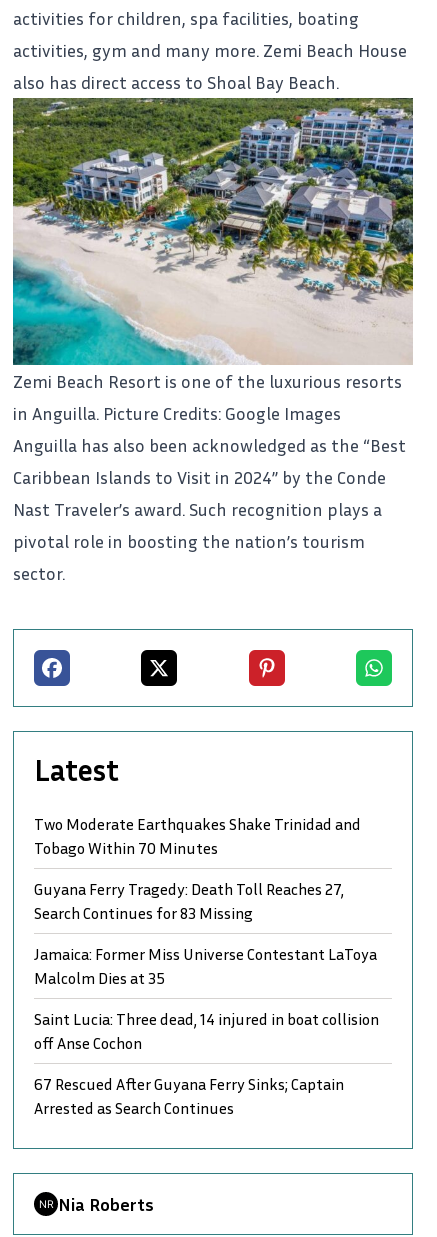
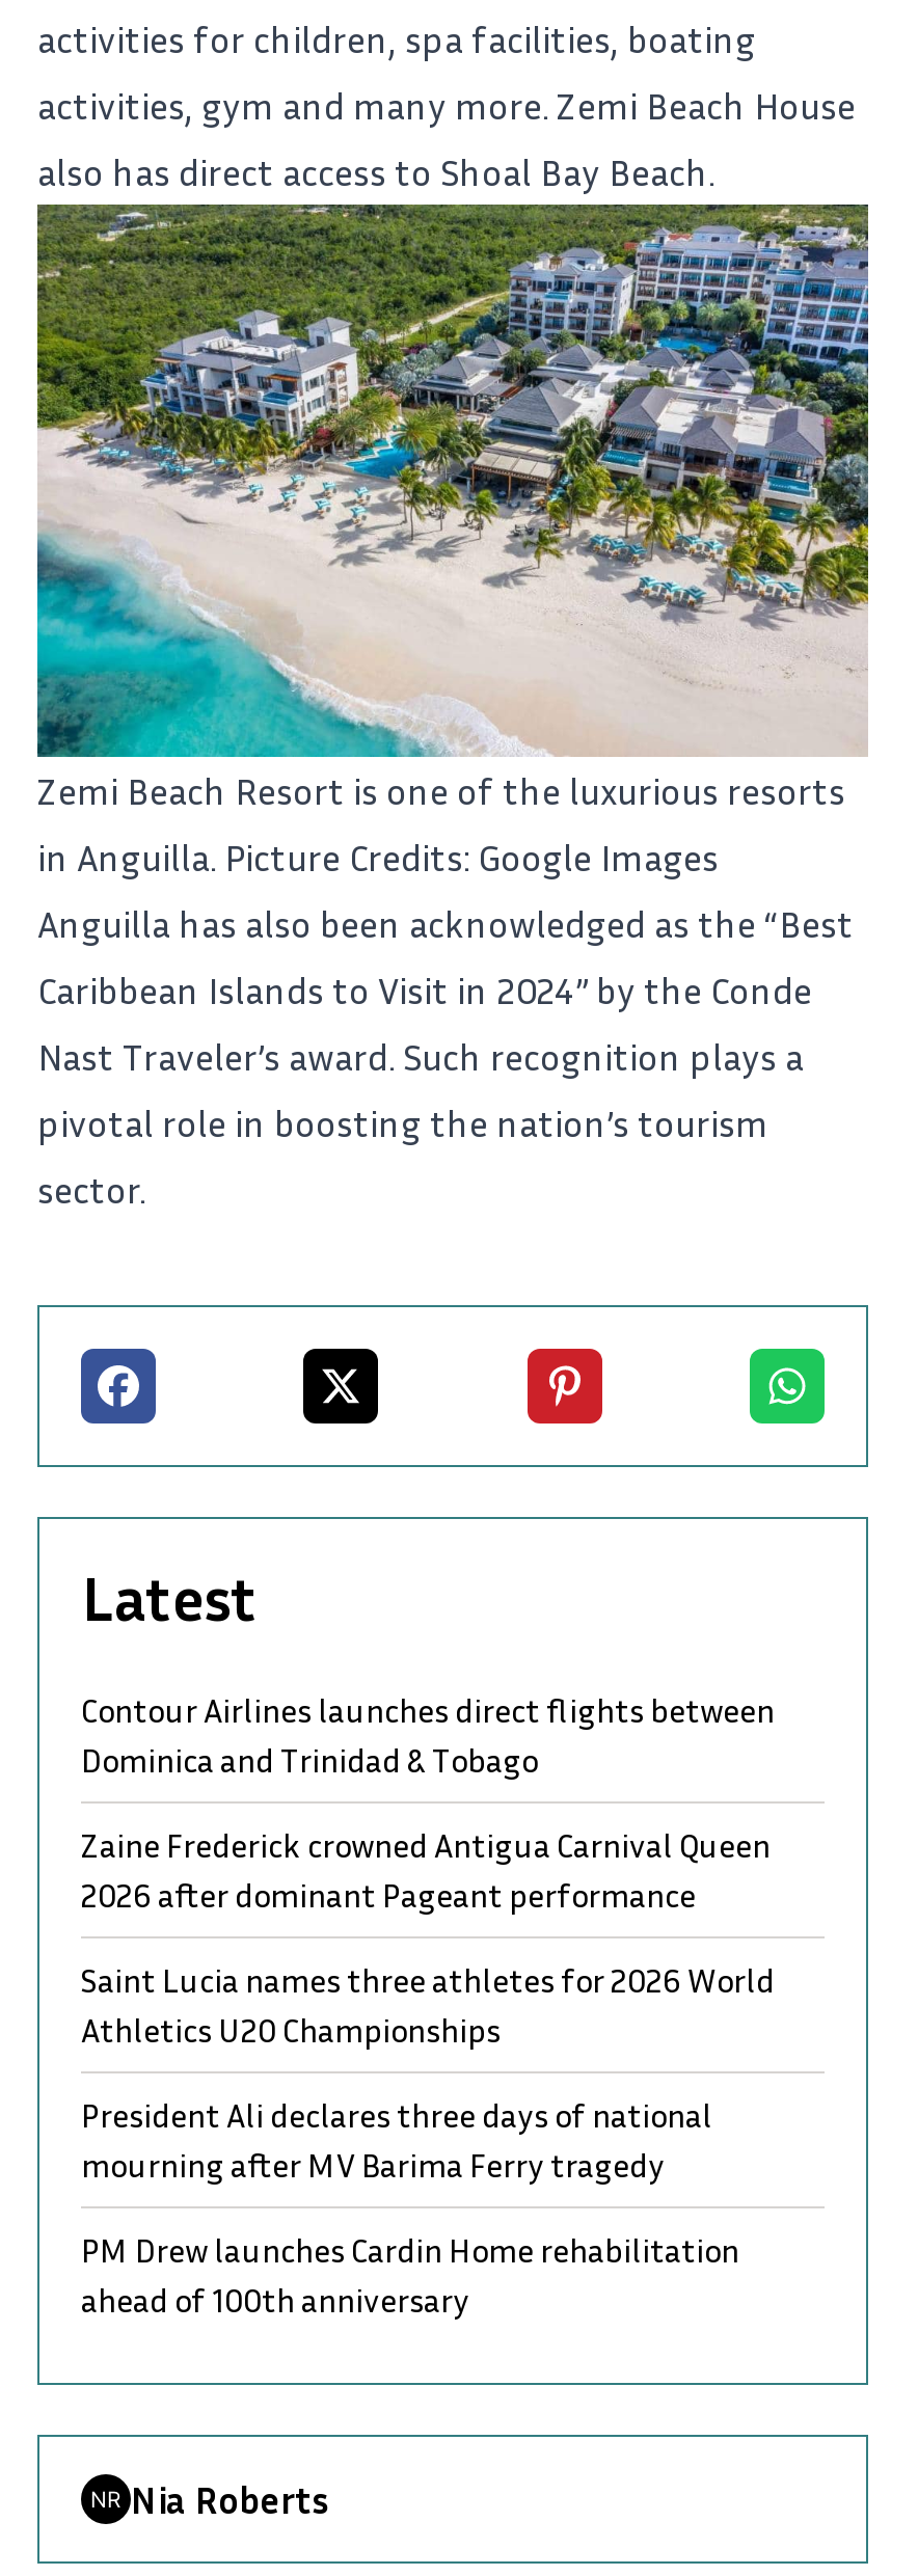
[34,814,361,858] Two Moderate Earthquakes Shake Trinidad and | Tobago Within 70 Minutes -> [81,1690,775,1781] Contour Airlines launches direct flights between | Dominica and Trinidad & Tobago
[34,879,344,923] Guyana Ferry Tragedy: Death Toll Reaches 27, | Search Continues for 83 Missing -> [81,1825,771,1916] Zaine Frederick crowned Antigua Carnival Queen | 2026 after dominant Pageant performance
[34,944,377,988] Jamaica: Former Miss Universe Contestant LaToya | Malcolm Dies at 35 -> [81,1960,775,2051] Saint Lucia names three athletes for 2026 World | Athletics U20 Championships
[34,1009,379,1053] Saint Lucia: Three dead, 14 injured in boat collision | off Anse Cochon -> [81,2095,712,2186] President Ali declares three days of national | mourning after MV Barima Ferry tragedy
[34,1074,344,1118] 67 Rescued After Guyana Ferry Sinks; Captain | Arrested as Search Continues -> [81,2230,739,2321] PM Drew launches Cardin Home rehabilitation | ahead of 100th anniversary

